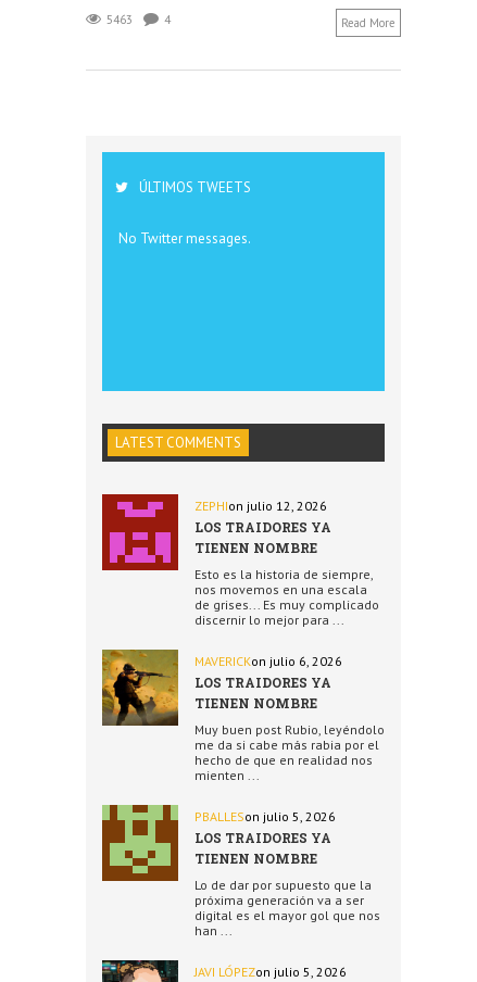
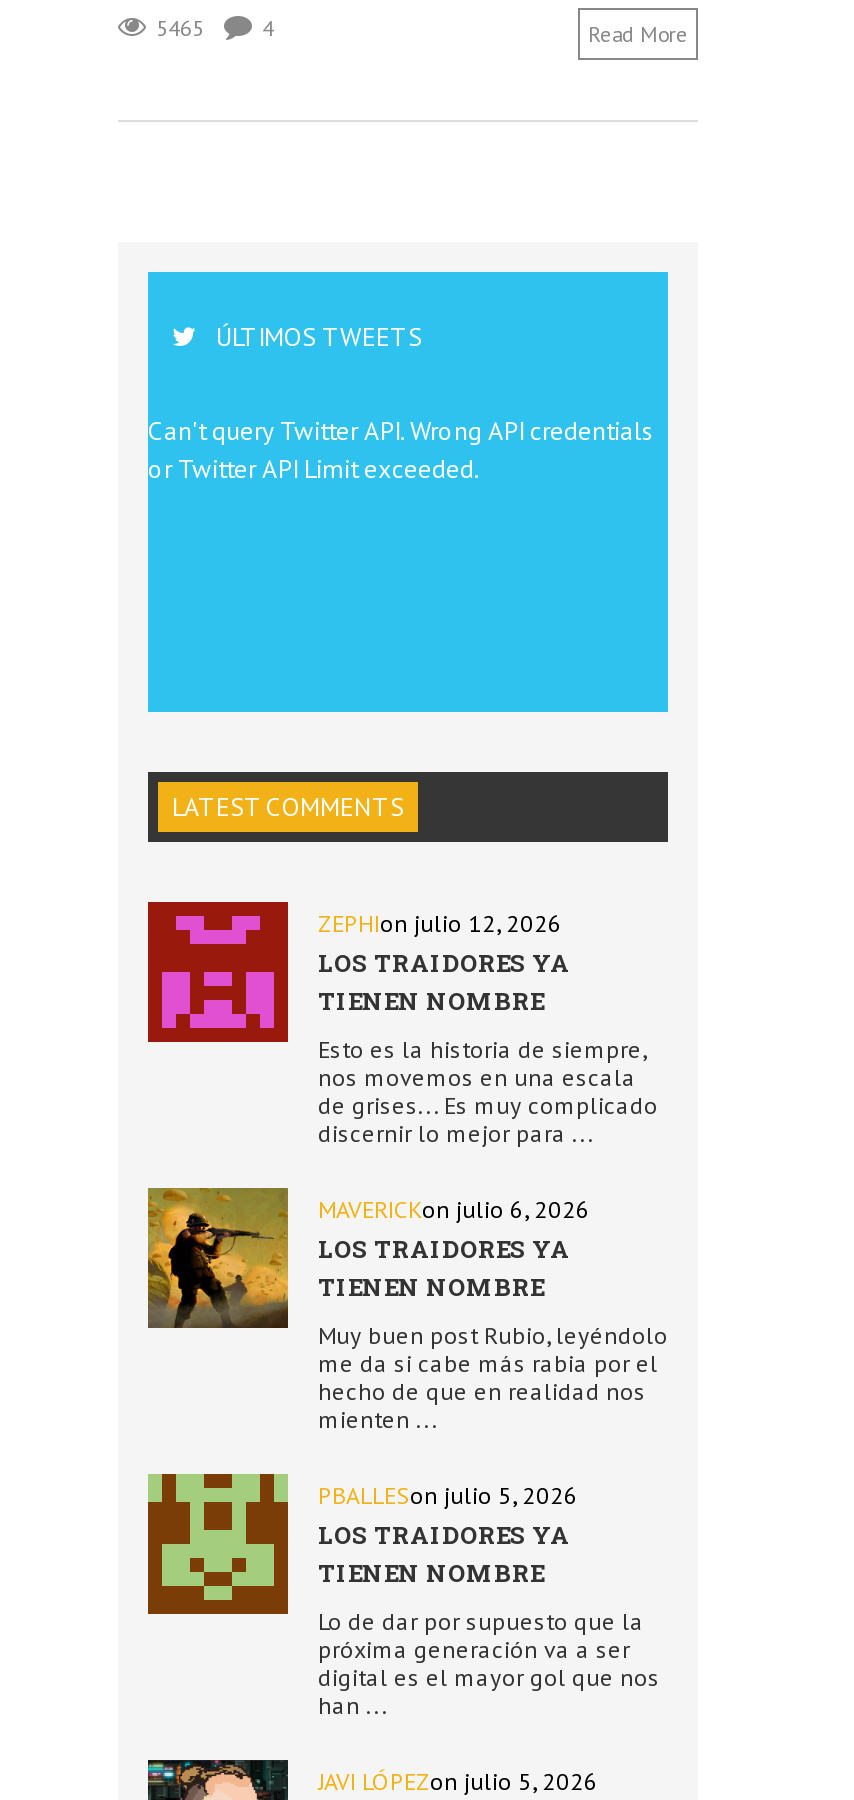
[103,12,133,27] 5463 -> [150,15,204,43] 5465
[118,230,251,248] No Twitter messages. -> [148,415,654,487] Can't query Twitter API. Wrong API credentials | or Twitter API Limit exceeded.

